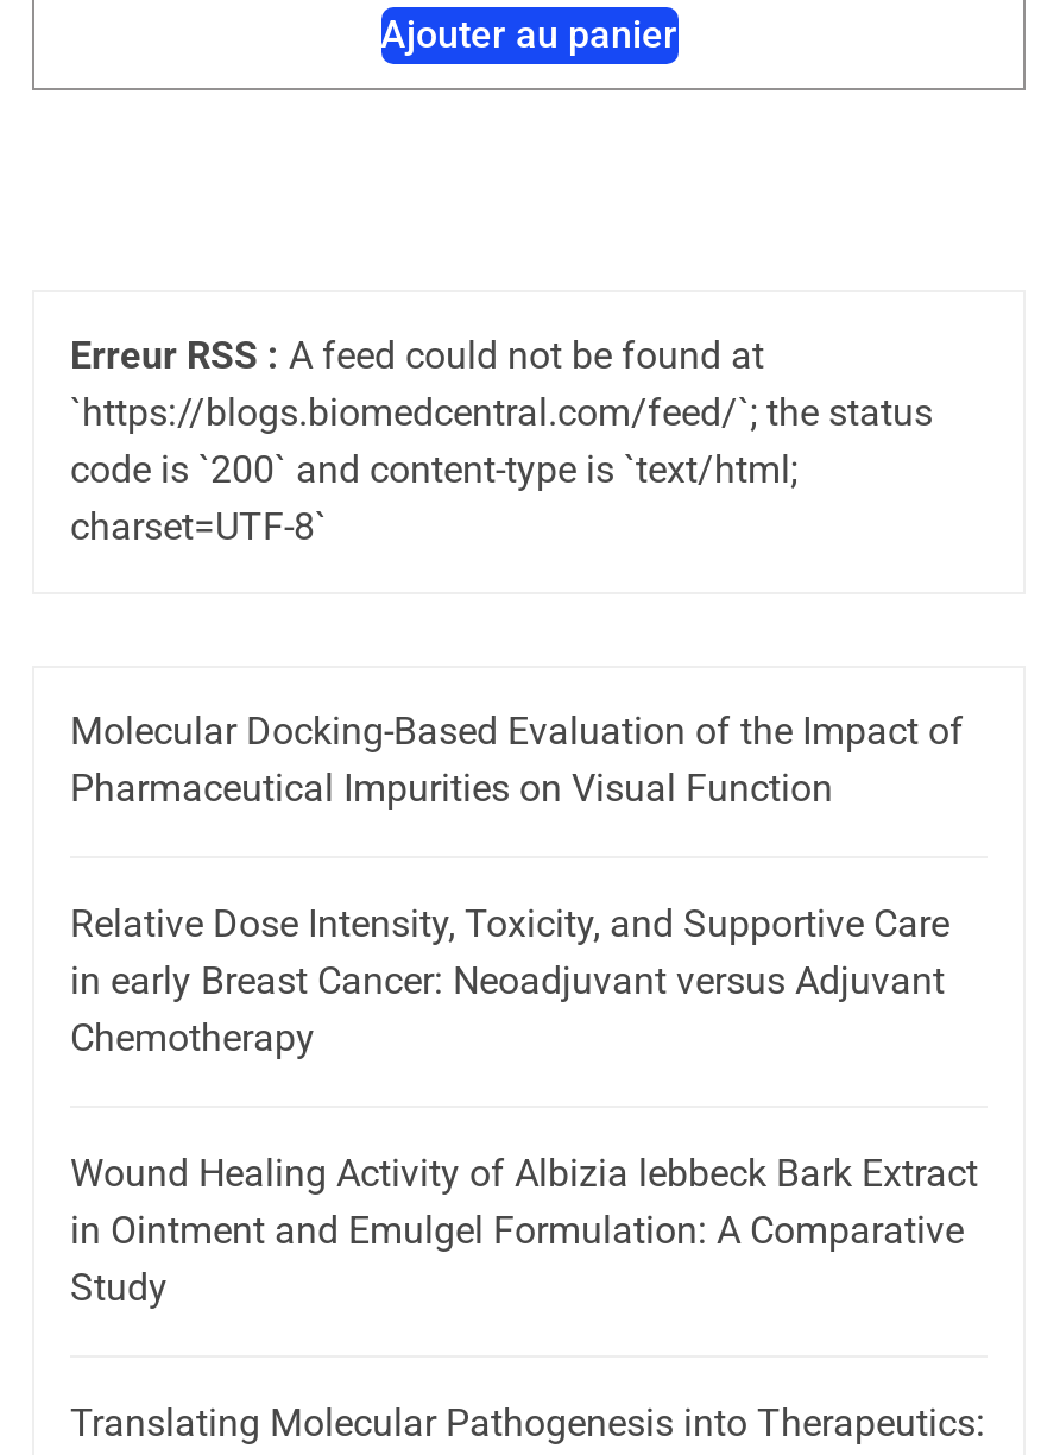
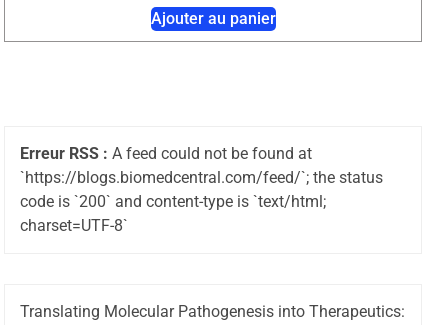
[70,709,978,1311] Molecular Docking-Based Evaluation of the Impact of | Pharmaceutical Impurities on Visual Function | Relative Dose Intensity, Toxicity, and Supportive Care | in early Breast Cancer: Neoadjuvant versus Adjuvant | Chemotherapy | Wound Healing Activity of Albizia lebbeck Bark Extract | in Ointment and Emulgel Formulation: A Comparative | Study -> none

